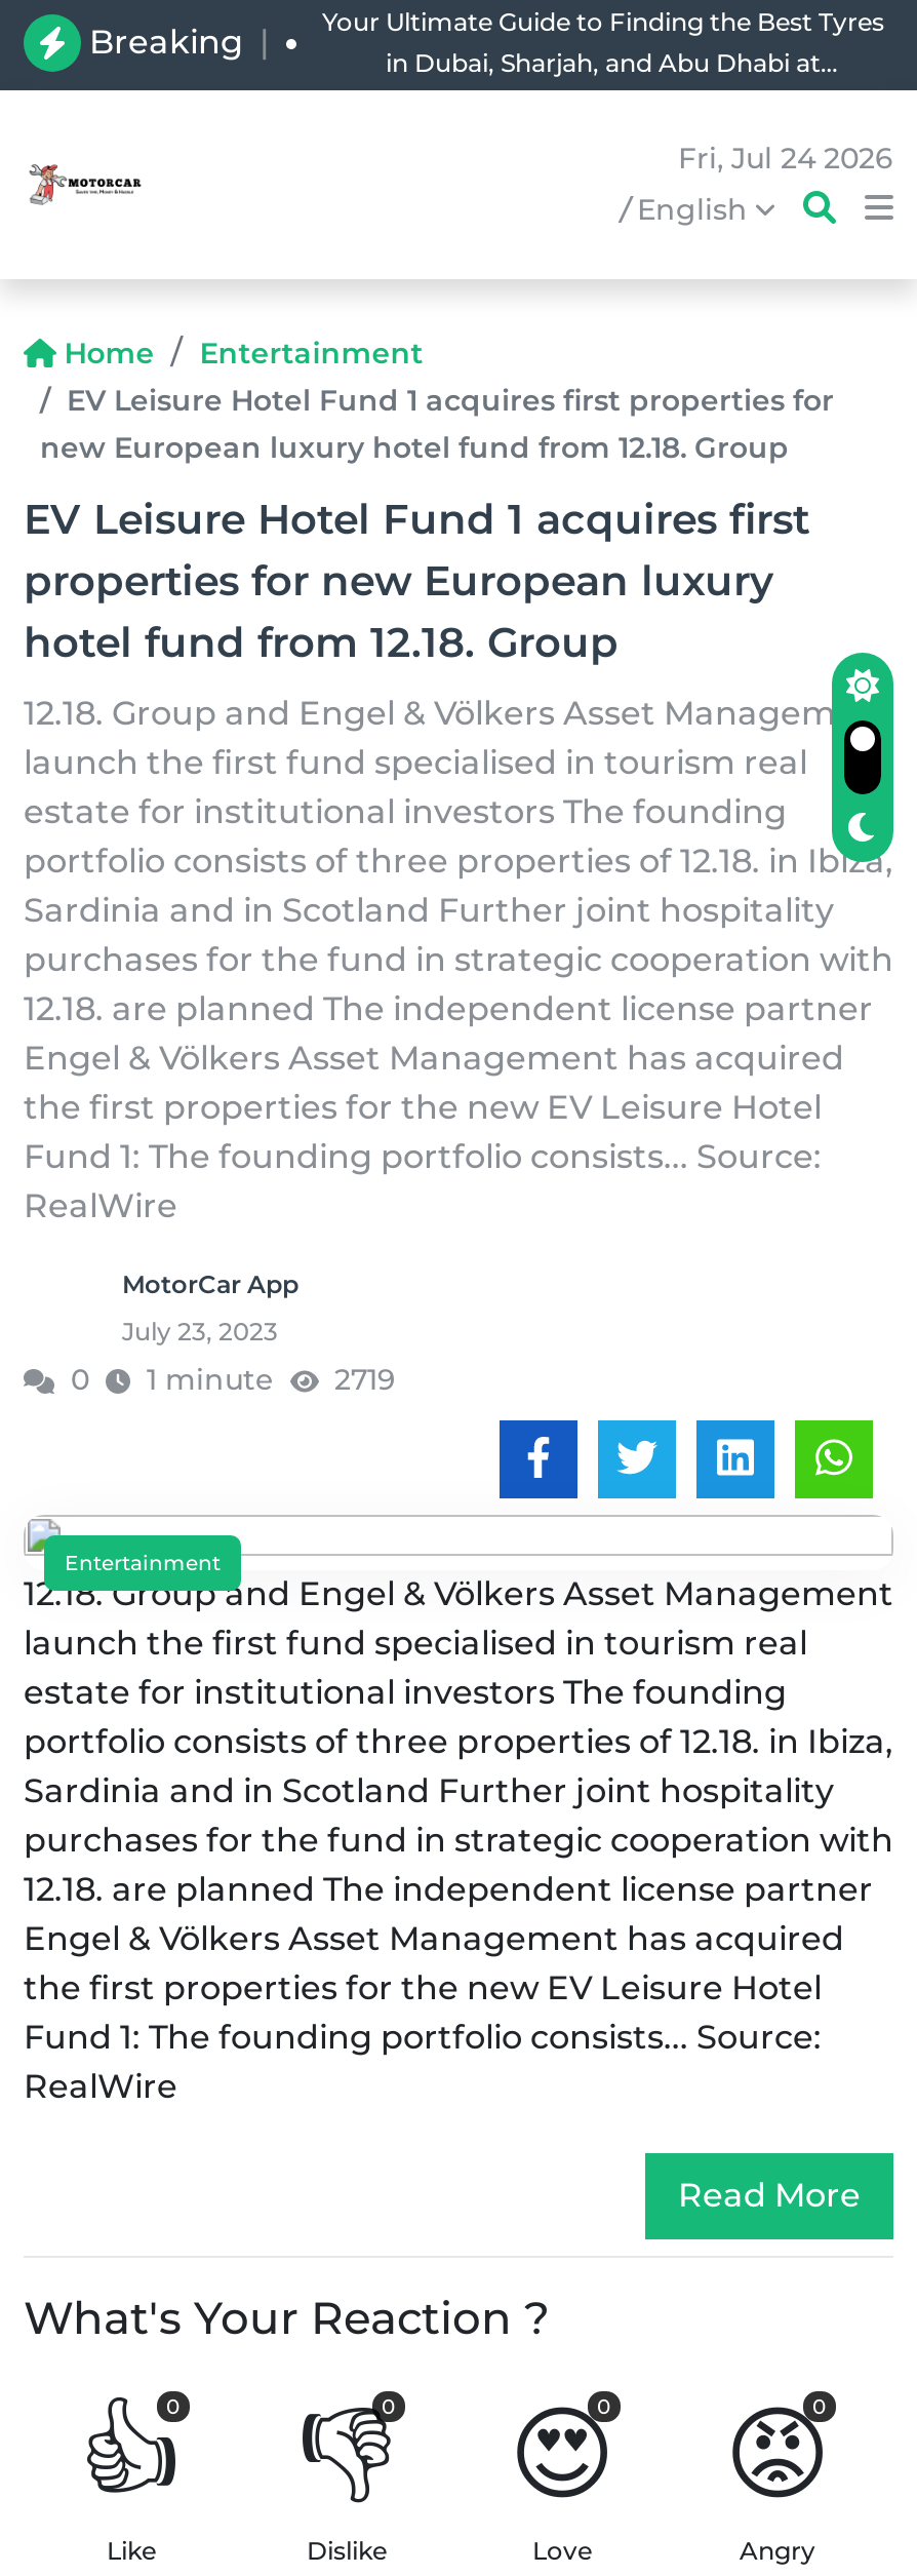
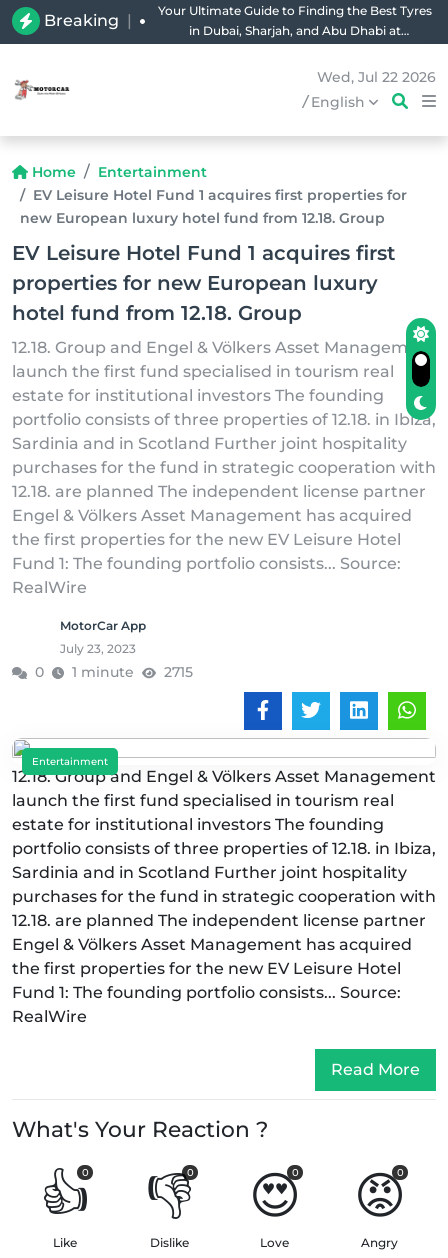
[678,140,893,177] Fri, Jul 24 2026 -> [317,68,436,86] Wed, Jul 22 2026
[334,1361,396,1398] 2719 -> [163,663,192,681] 2715

